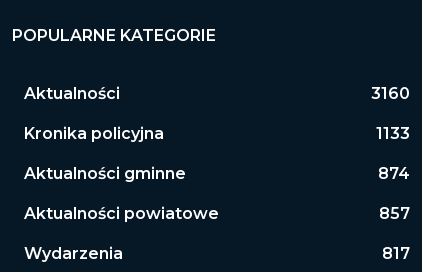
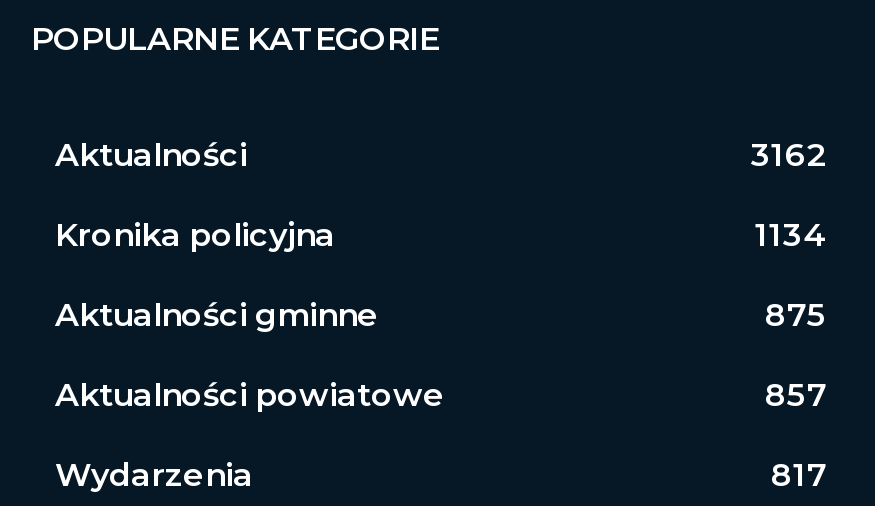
[371,84,410,103] 3160 -> [751,136,827,174] 3162
[376,124,410,143] 1133 -> [755,216,827,254] 1134
[378,164,410,183] 874 -> [765,296,827,334] 875

